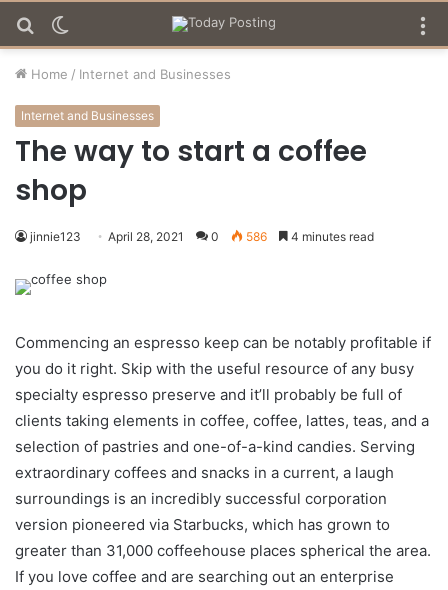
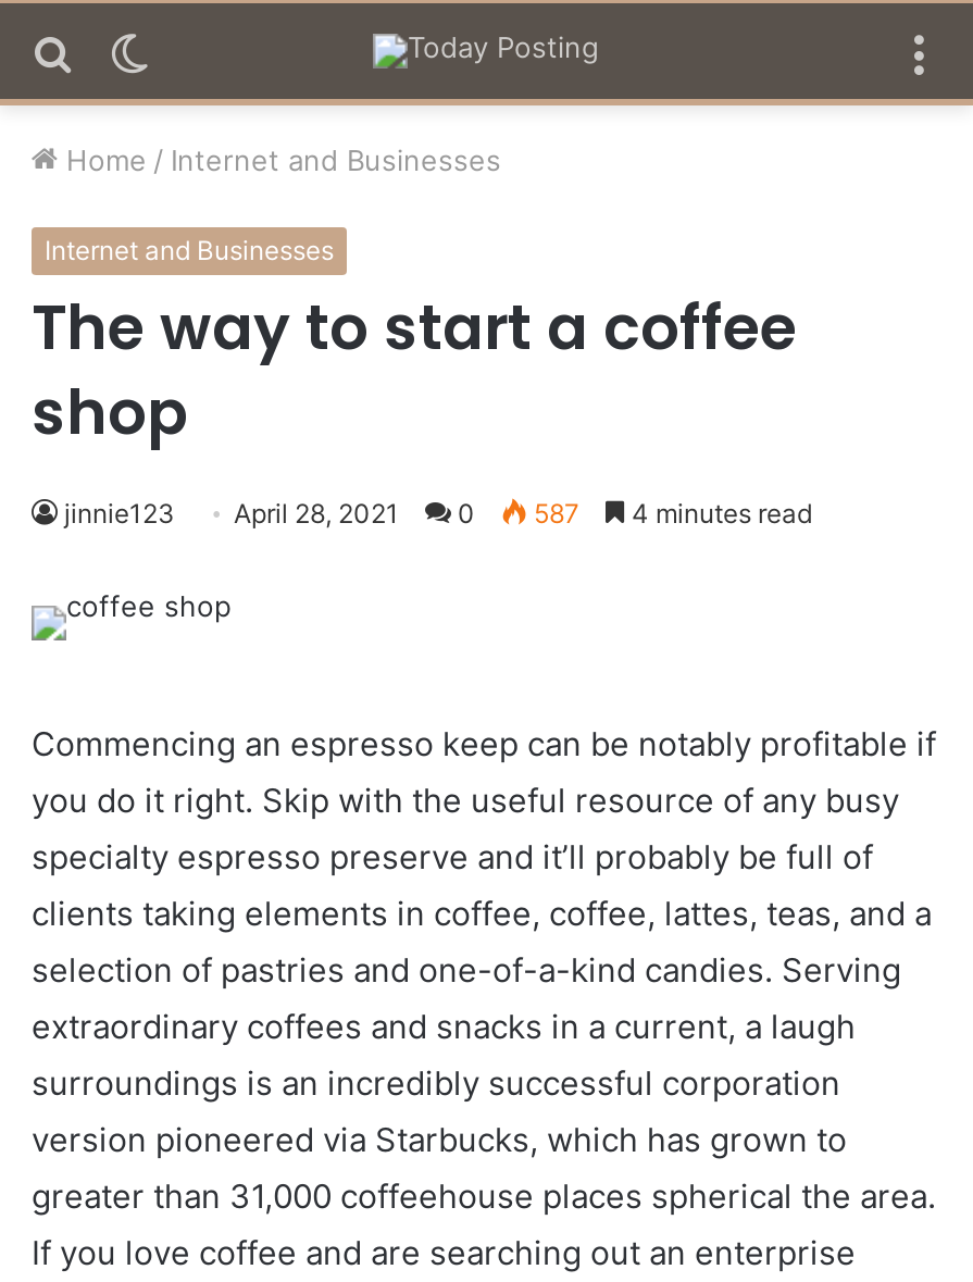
[30,229,374,244] jinnie123 April 28, 2021 0 586 4 minutes read -> [64,497,812,530] jinnie123 April 28, 2021 0 587 4 minutes read

